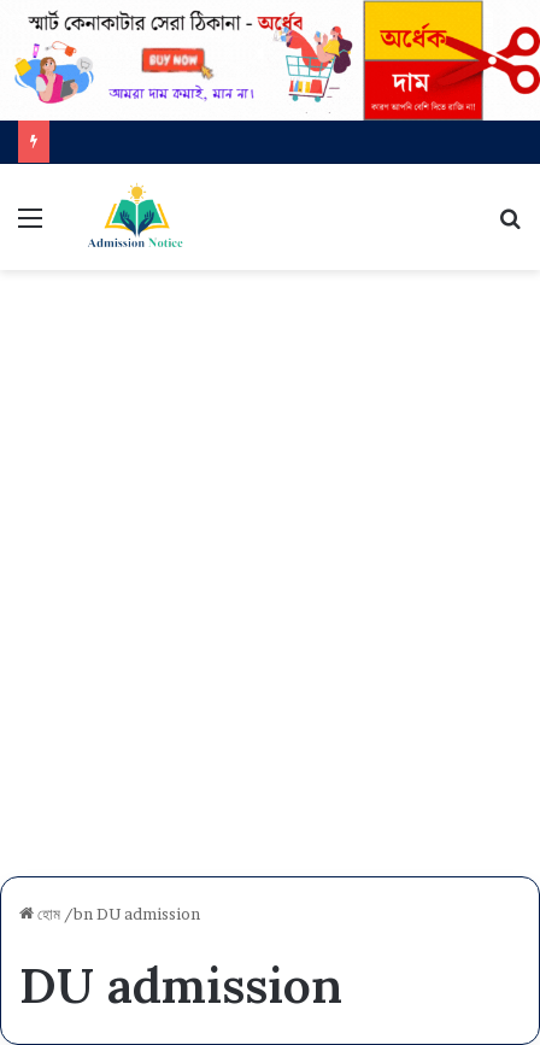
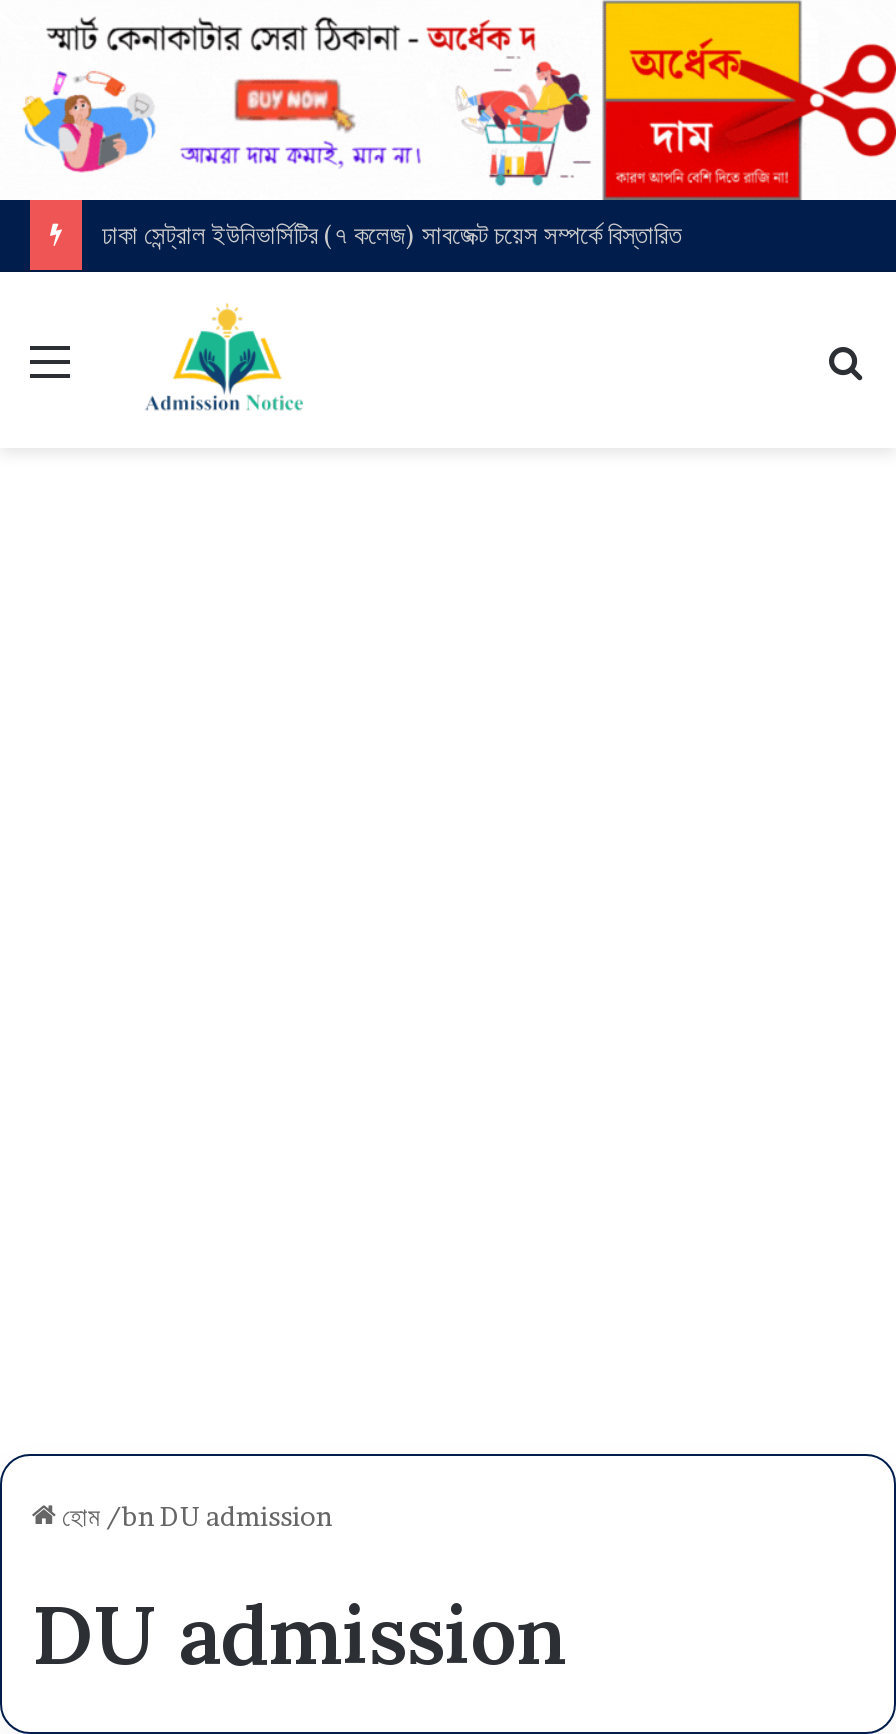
none -> [102,217,682,249] ঢাকা সেন্ট্রাল ইউনিভার্সিটির (৭ কলেজ) সাবজেক্ট চয়েস সম্পর্কে বিস্তারিত
[275,17,356,111] [image] -> [460,26,592,188] [image]

